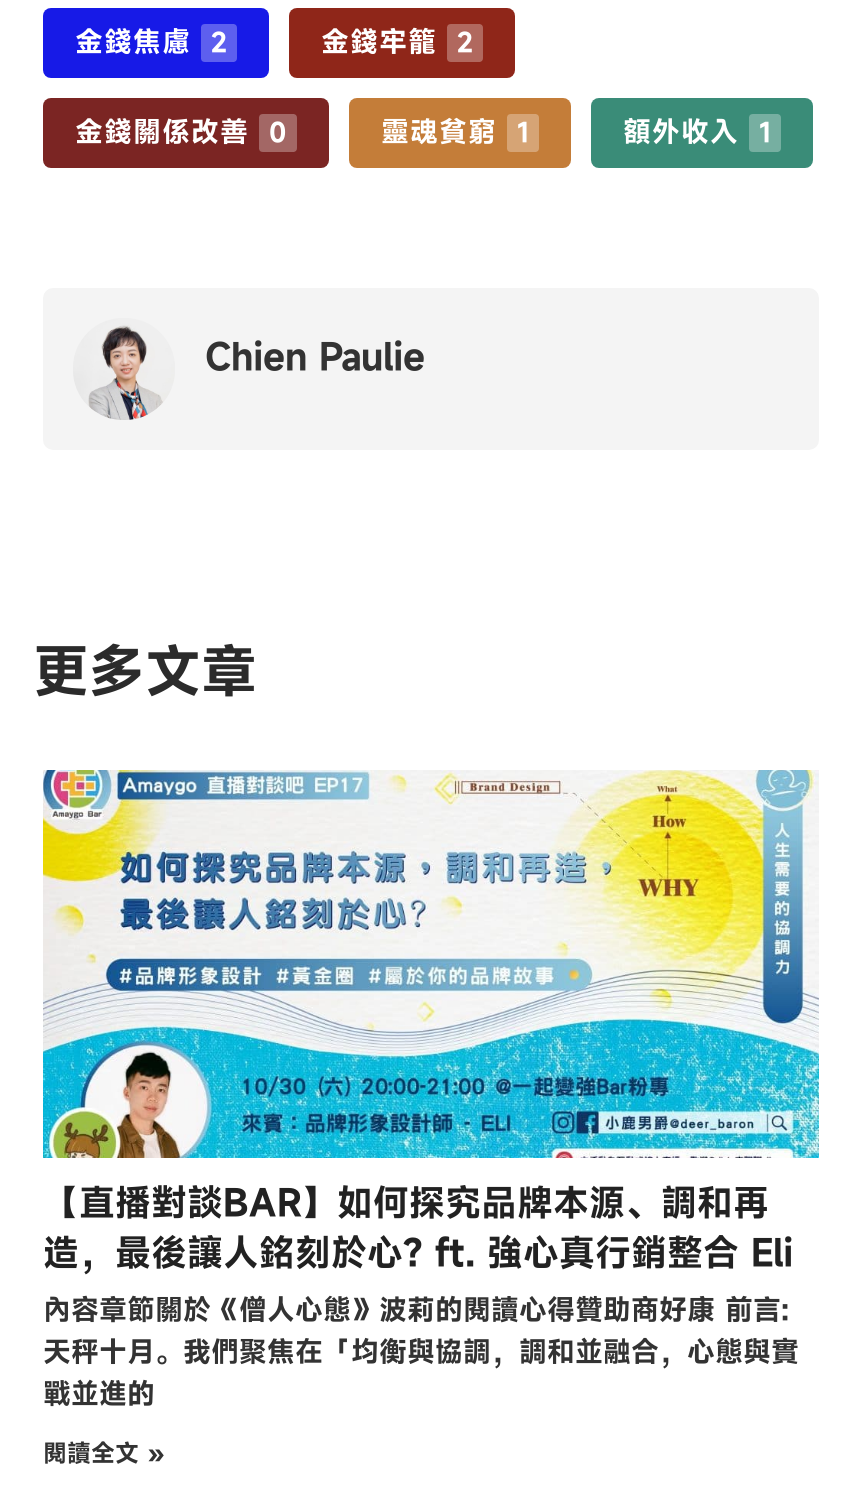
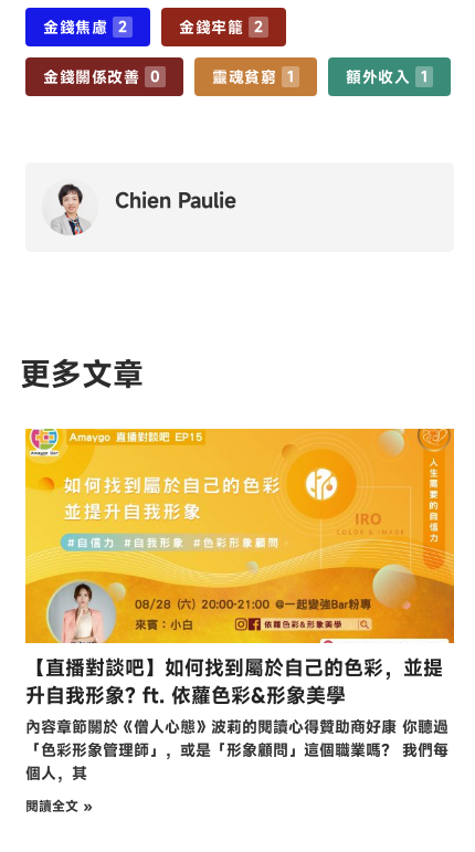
[41,767,821,1412] [image] | 【直播對談BAR】如何探究品牌本源、調和再 | 造，最後讓人銘刻於心? ft. 強心真行銷整合 Eli | 內容章節關於《僧人心態》波莉的閱讀心得贊助商好康 前言: | 天秤十月。我們聚焦在「均衡與協調，調和並融合，心態與實 | 戰並進的 -> [24,428,455,784] [image] | 【直播對談吧】如何找到屬於自己的色彩，並提 | 升自我形象? ft. 依蘿色彩&形象美學 | 內容章節關於《僧人心態》波莉的閱讀心得贊助商好康 你聽過 | 「色彩形象管理師」，或是「形象顧問」這個職業嗎？ 我們每 | 個人，其

